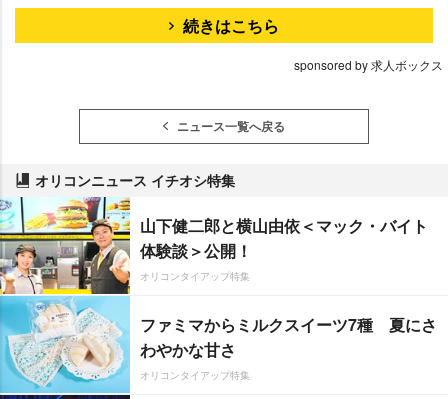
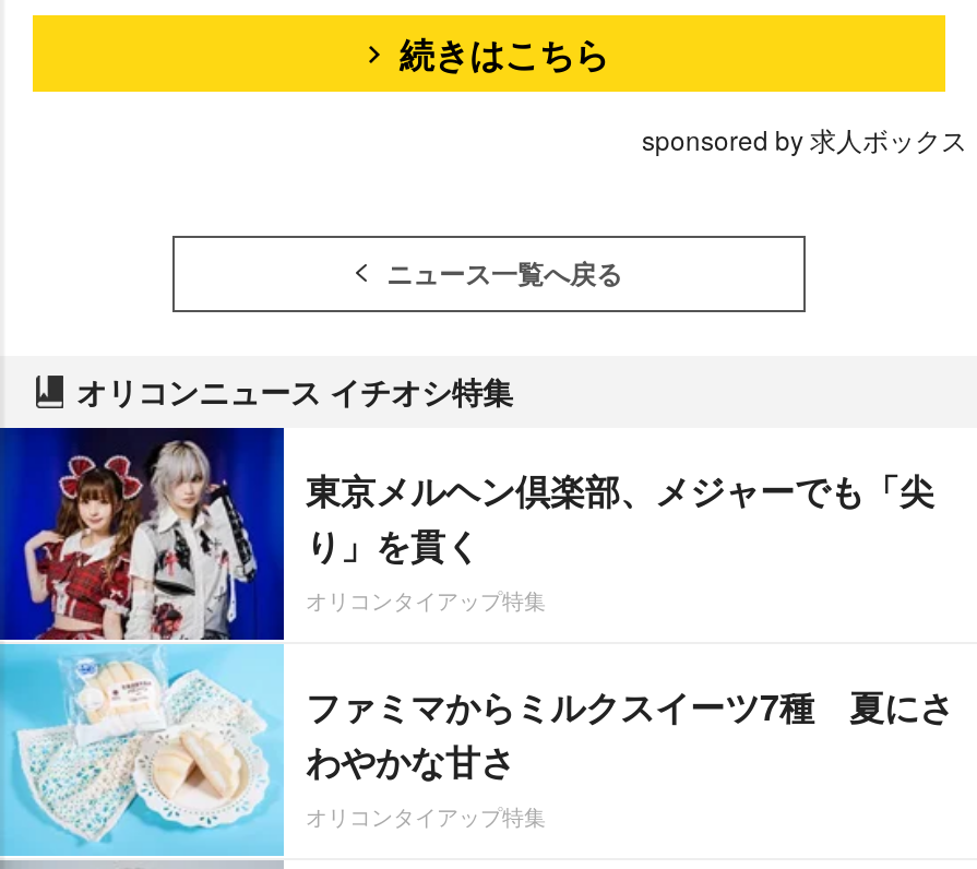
[3,196,428,295] [image] | 山下健二郎と横山由依＜マック・バイト | 体験談＞公開！ -> [7,426,934,642] [image] | 東京メルヘン倶楽部、メジャーでも「尖 | り」を貫く

